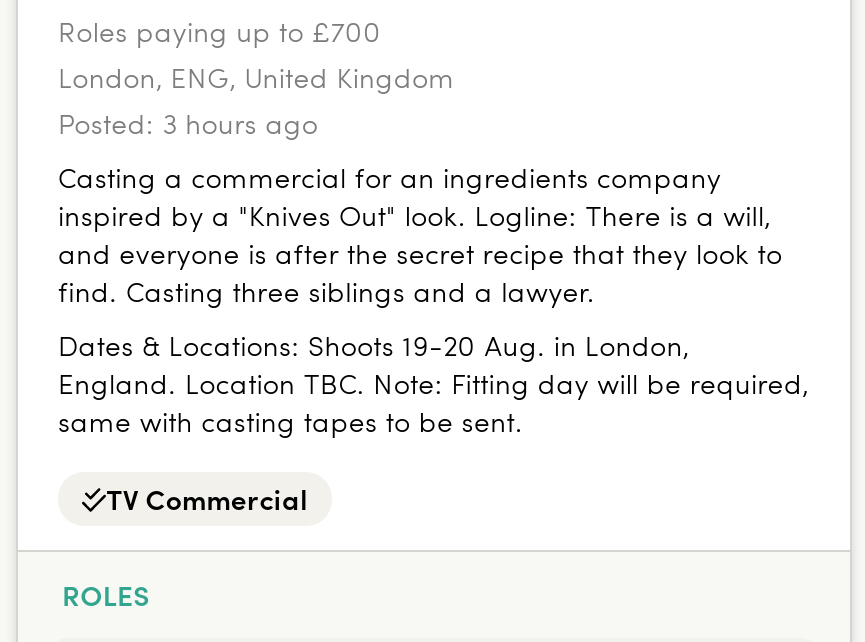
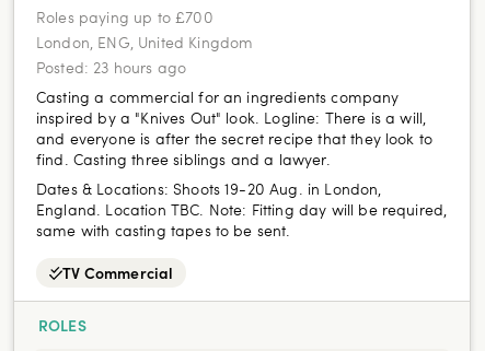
[58,104,318,142] Posted: 3 hours ago -> [36,57,186,78] Posted: 23 hours ago

